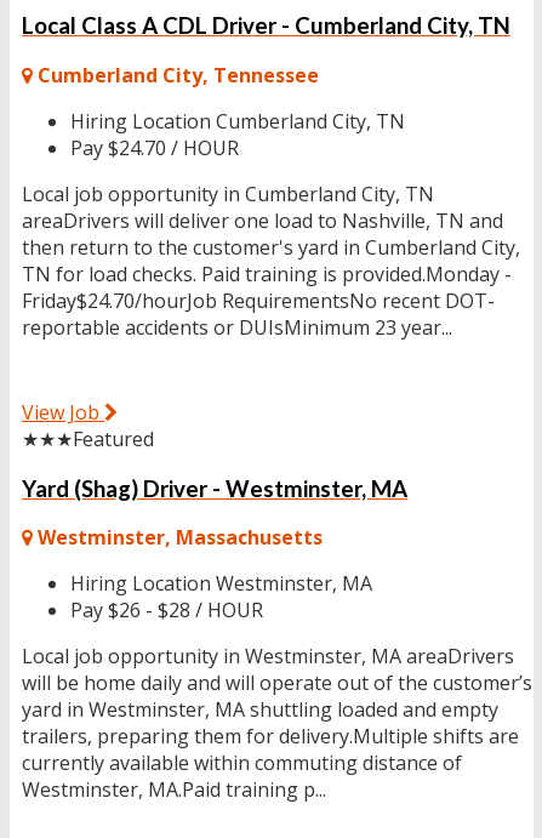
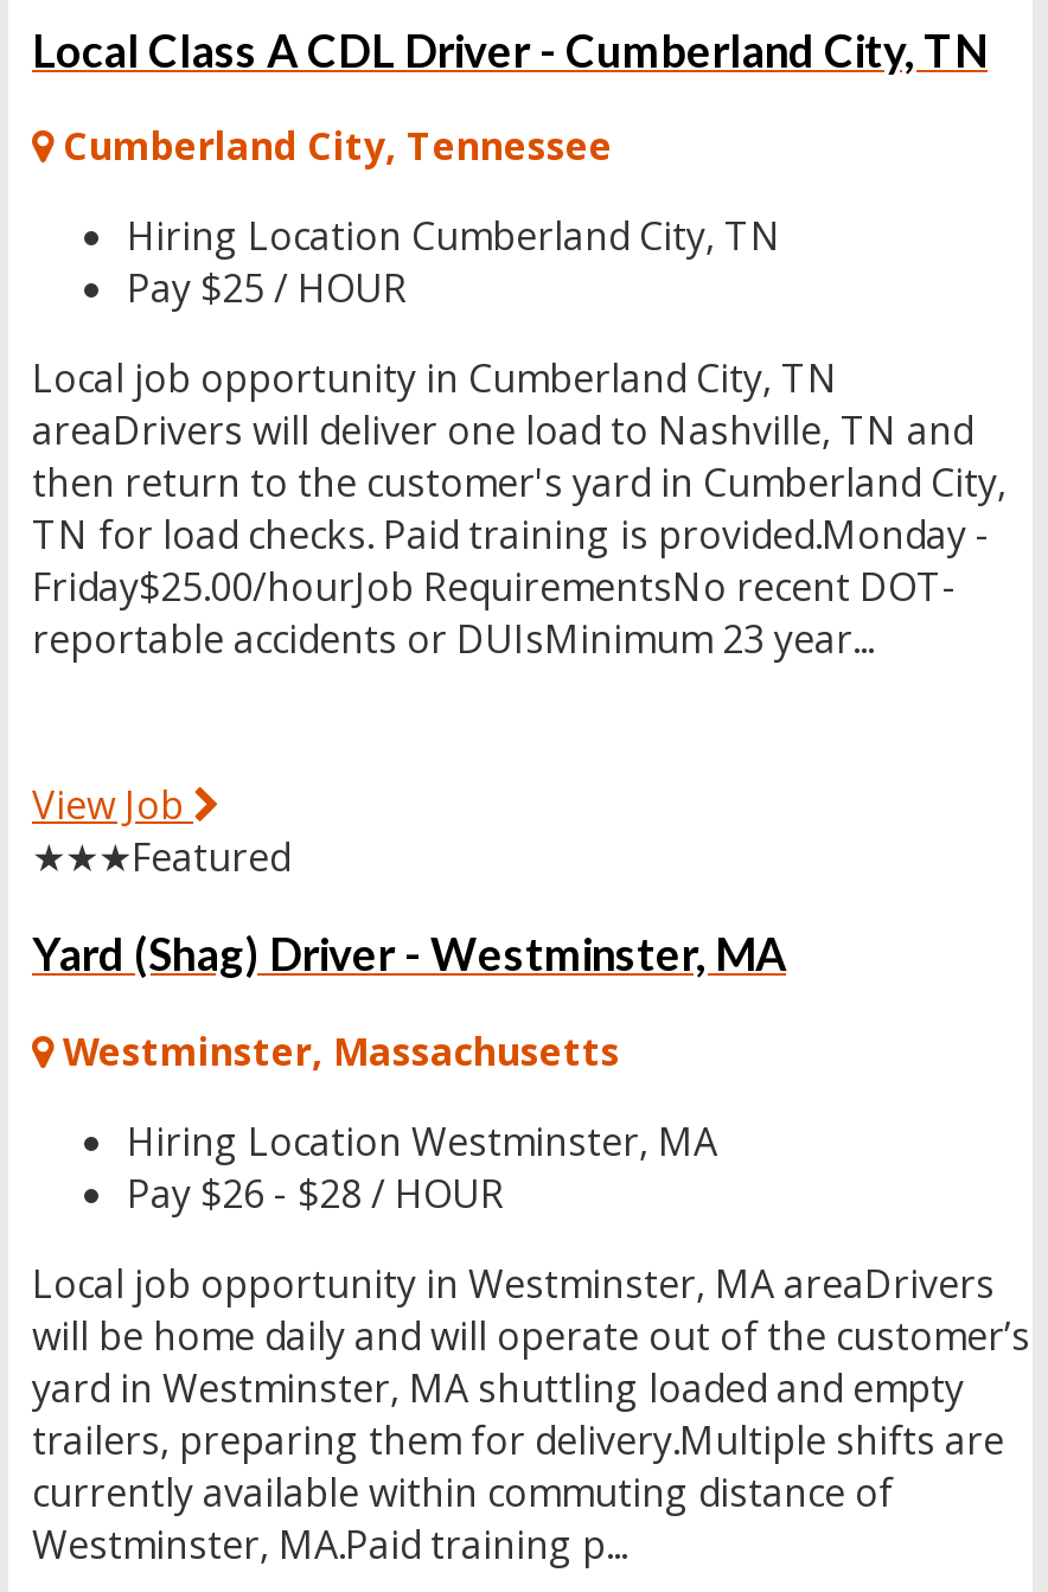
[70,135,239,161] Pay $24.70 / HOUR -> [127,263,407,315] Pay $25 / HOUR
[22,287,495,314] Friday$24.70/hourJob RequirementsNo recent DOT- -> [32,562,957,614] Friday$25.00/hourJob RequirementsNo recent DOT-

